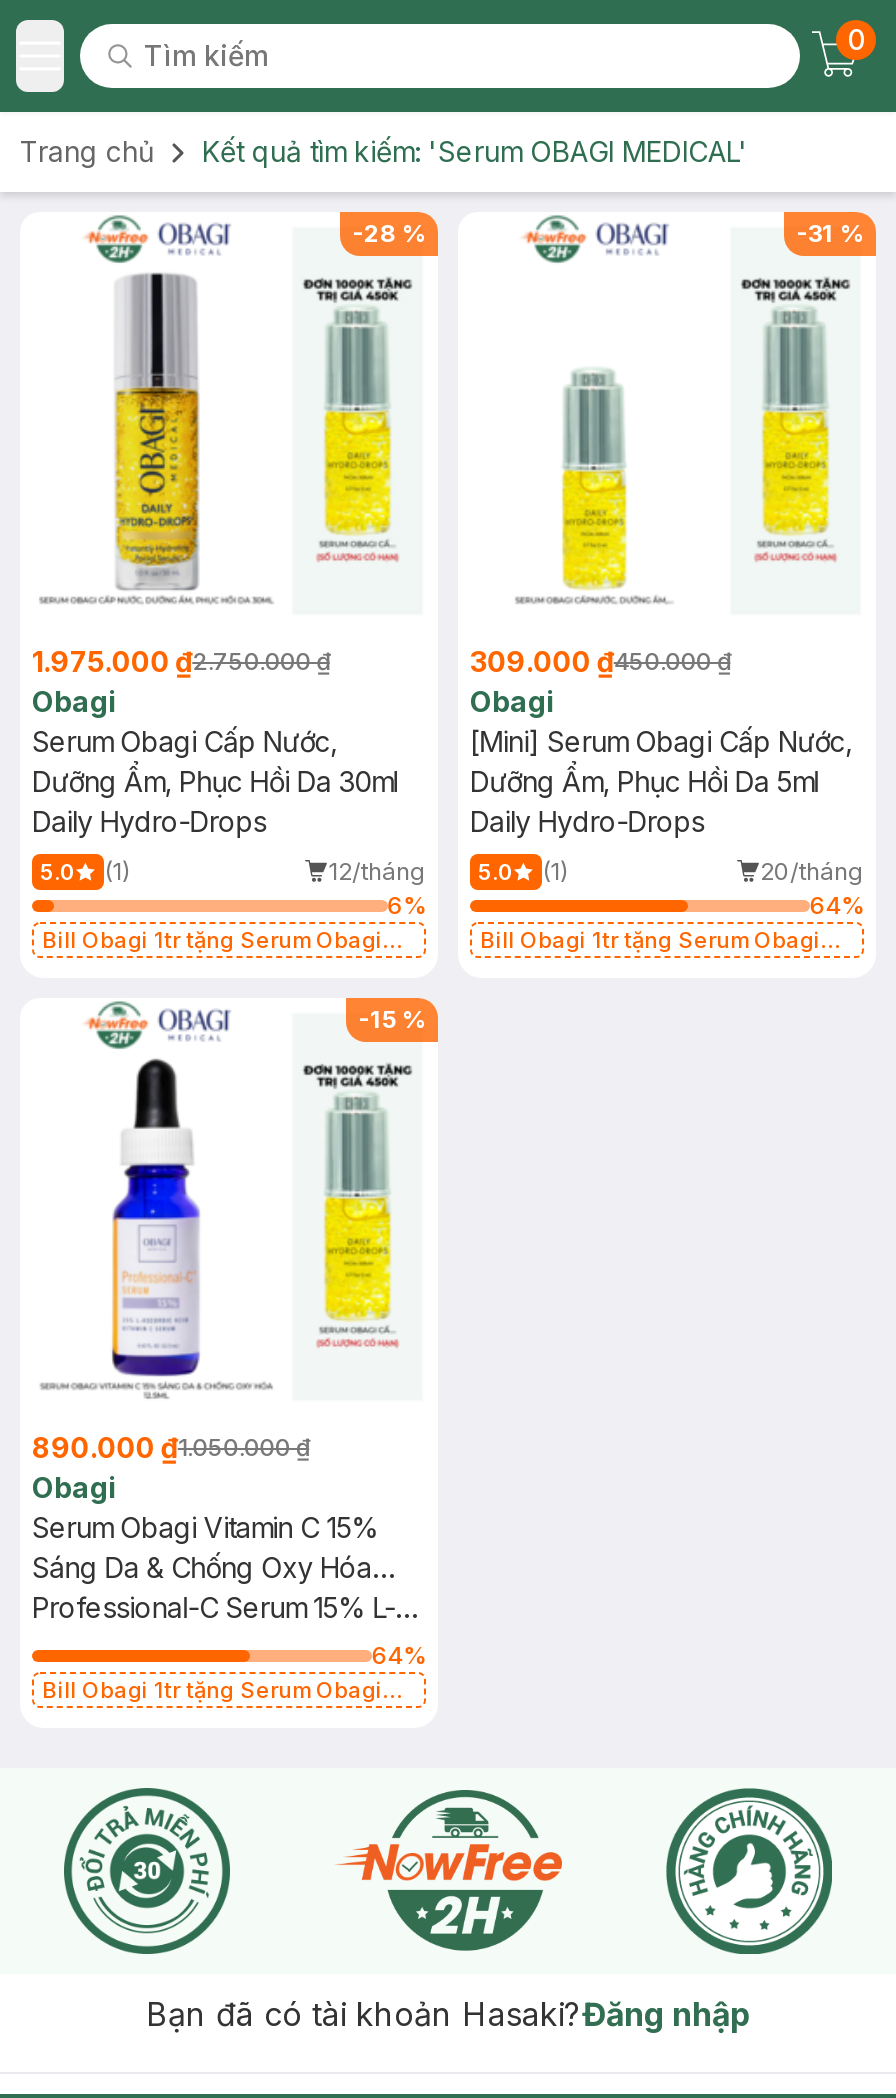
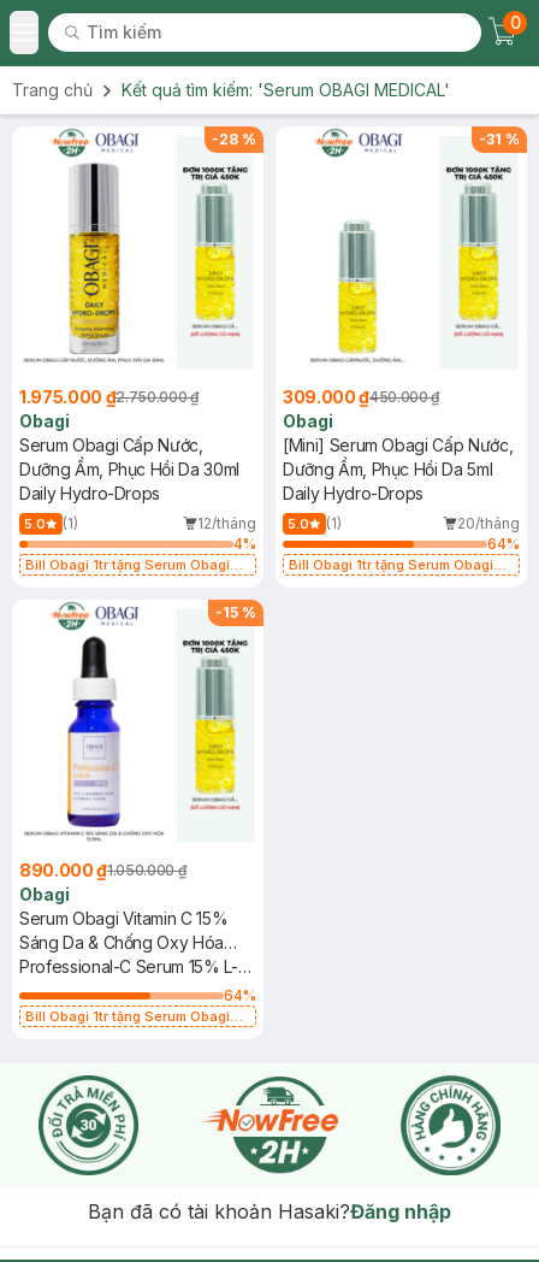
[387,890,426,920] 6% -> [233,535,256,553] 4%

